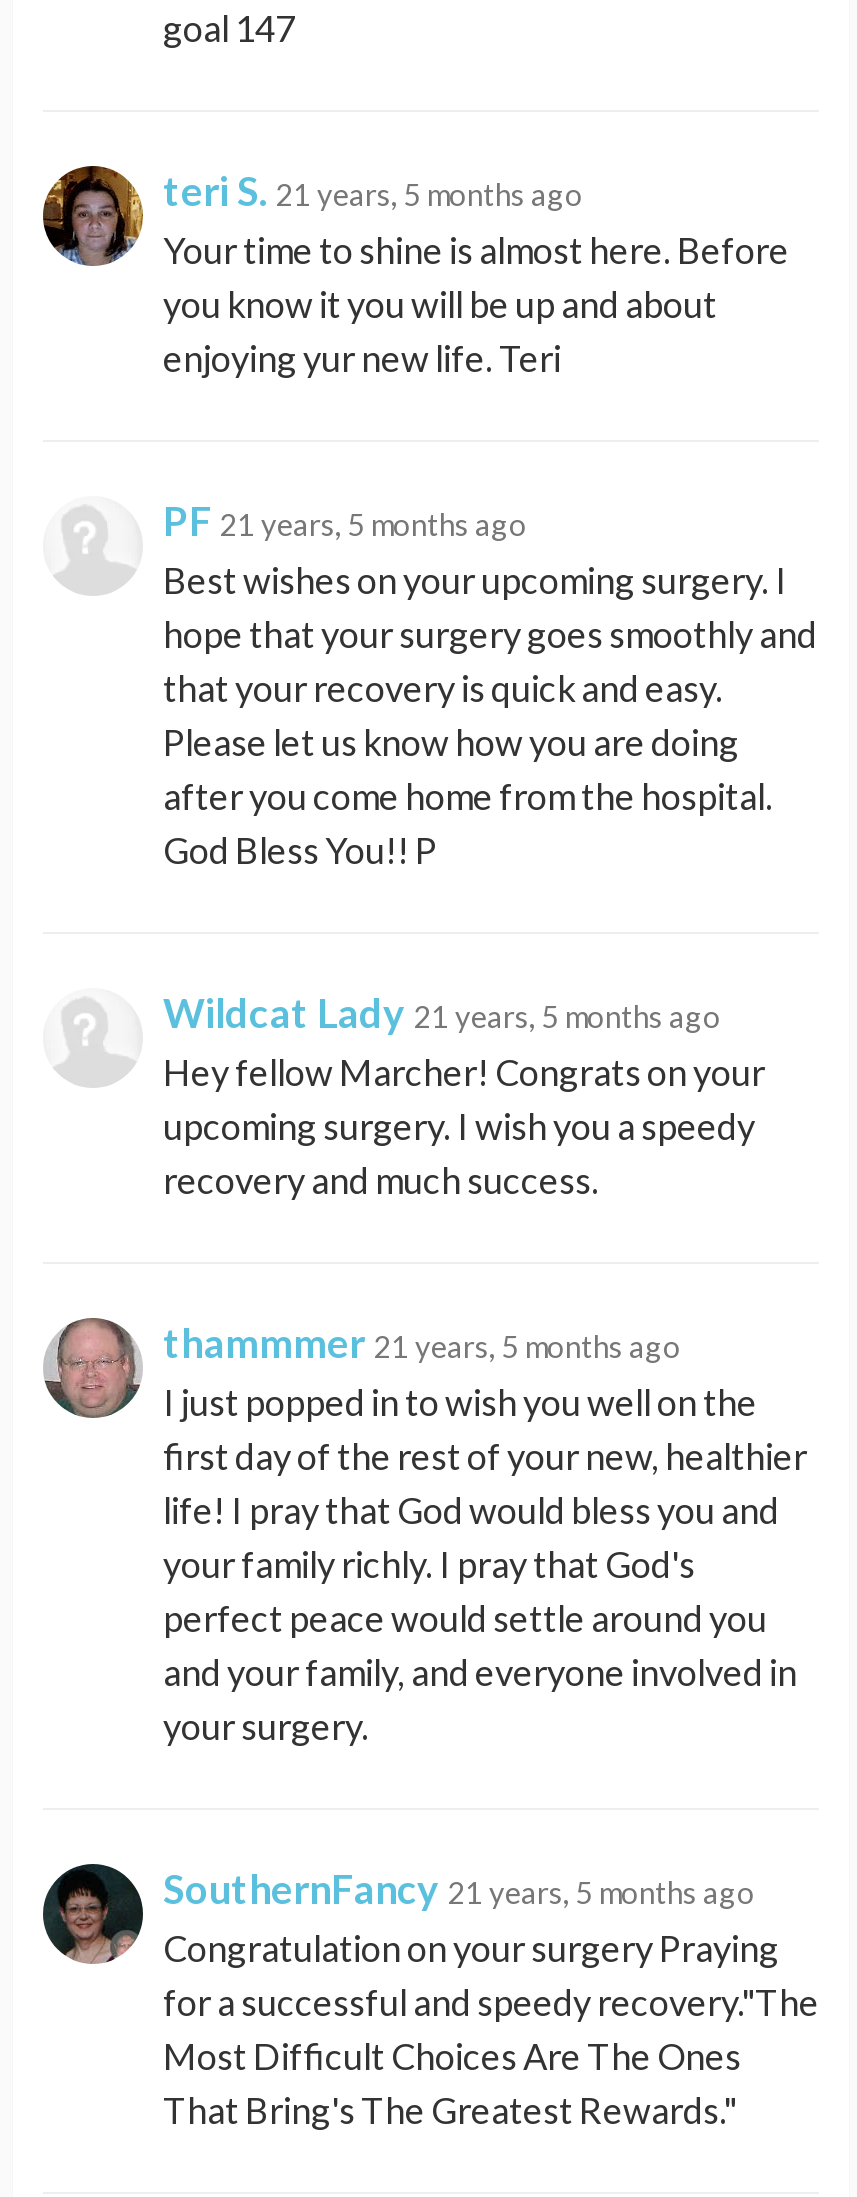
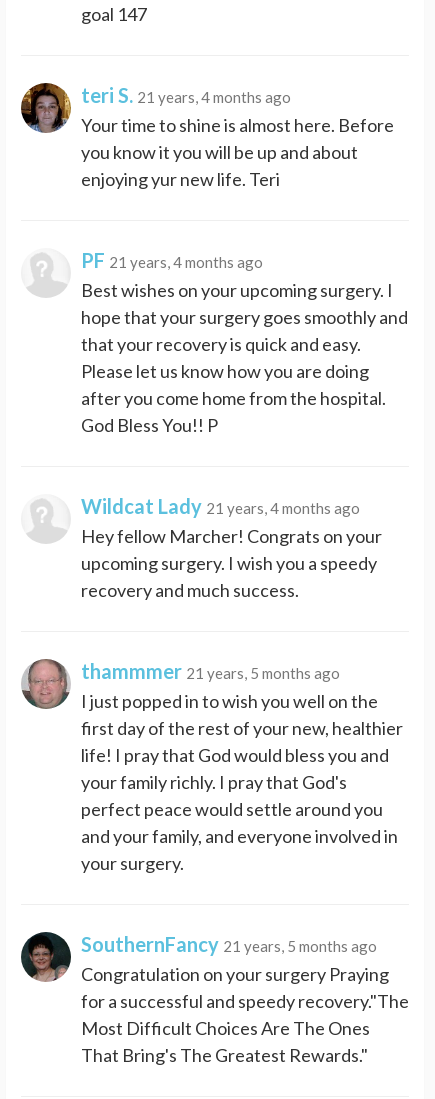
[163,165,583,213] teri S. 21 years, 5 months ago -> [81,82,291,106] teri S. 21 years, 4 months ago
[163,495,527,543] PF 21 years, 5 months ago -> [81,247,263,271] PF 21 years, 4 months ago
[163,987,721,1035] Wildcat Lady 21 years, 5 months ago -> [81,493,360,517] Wildcat Lady 21 years, 4 months ago

